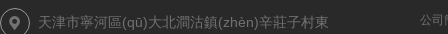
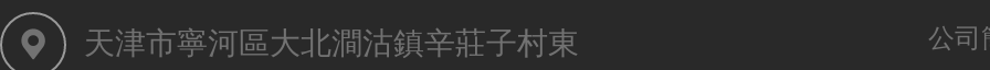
[38,14,329,30] 天津市寧河區(qū)大北澗沽鎮(zhèn)辛莊子村東 -> [84,26,579,61] 天津市寧河區大北澗沽鎮辛莊子村東

